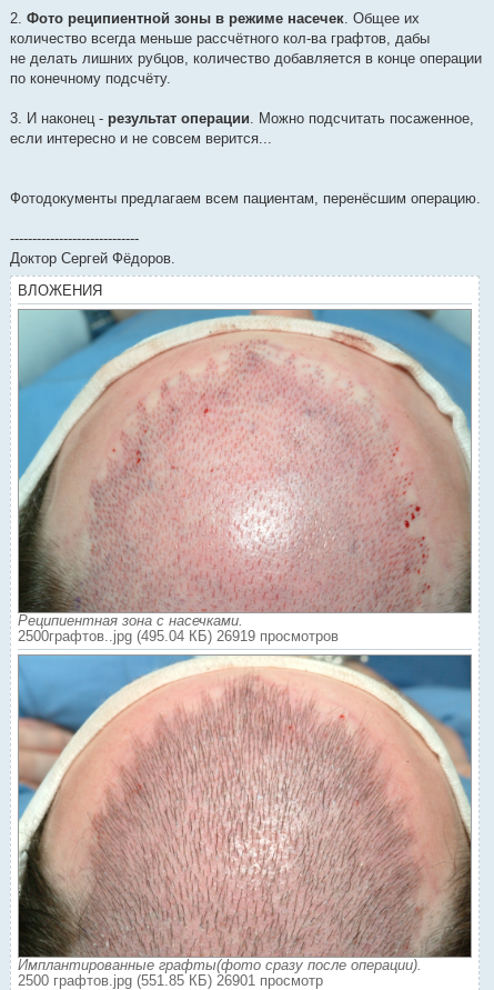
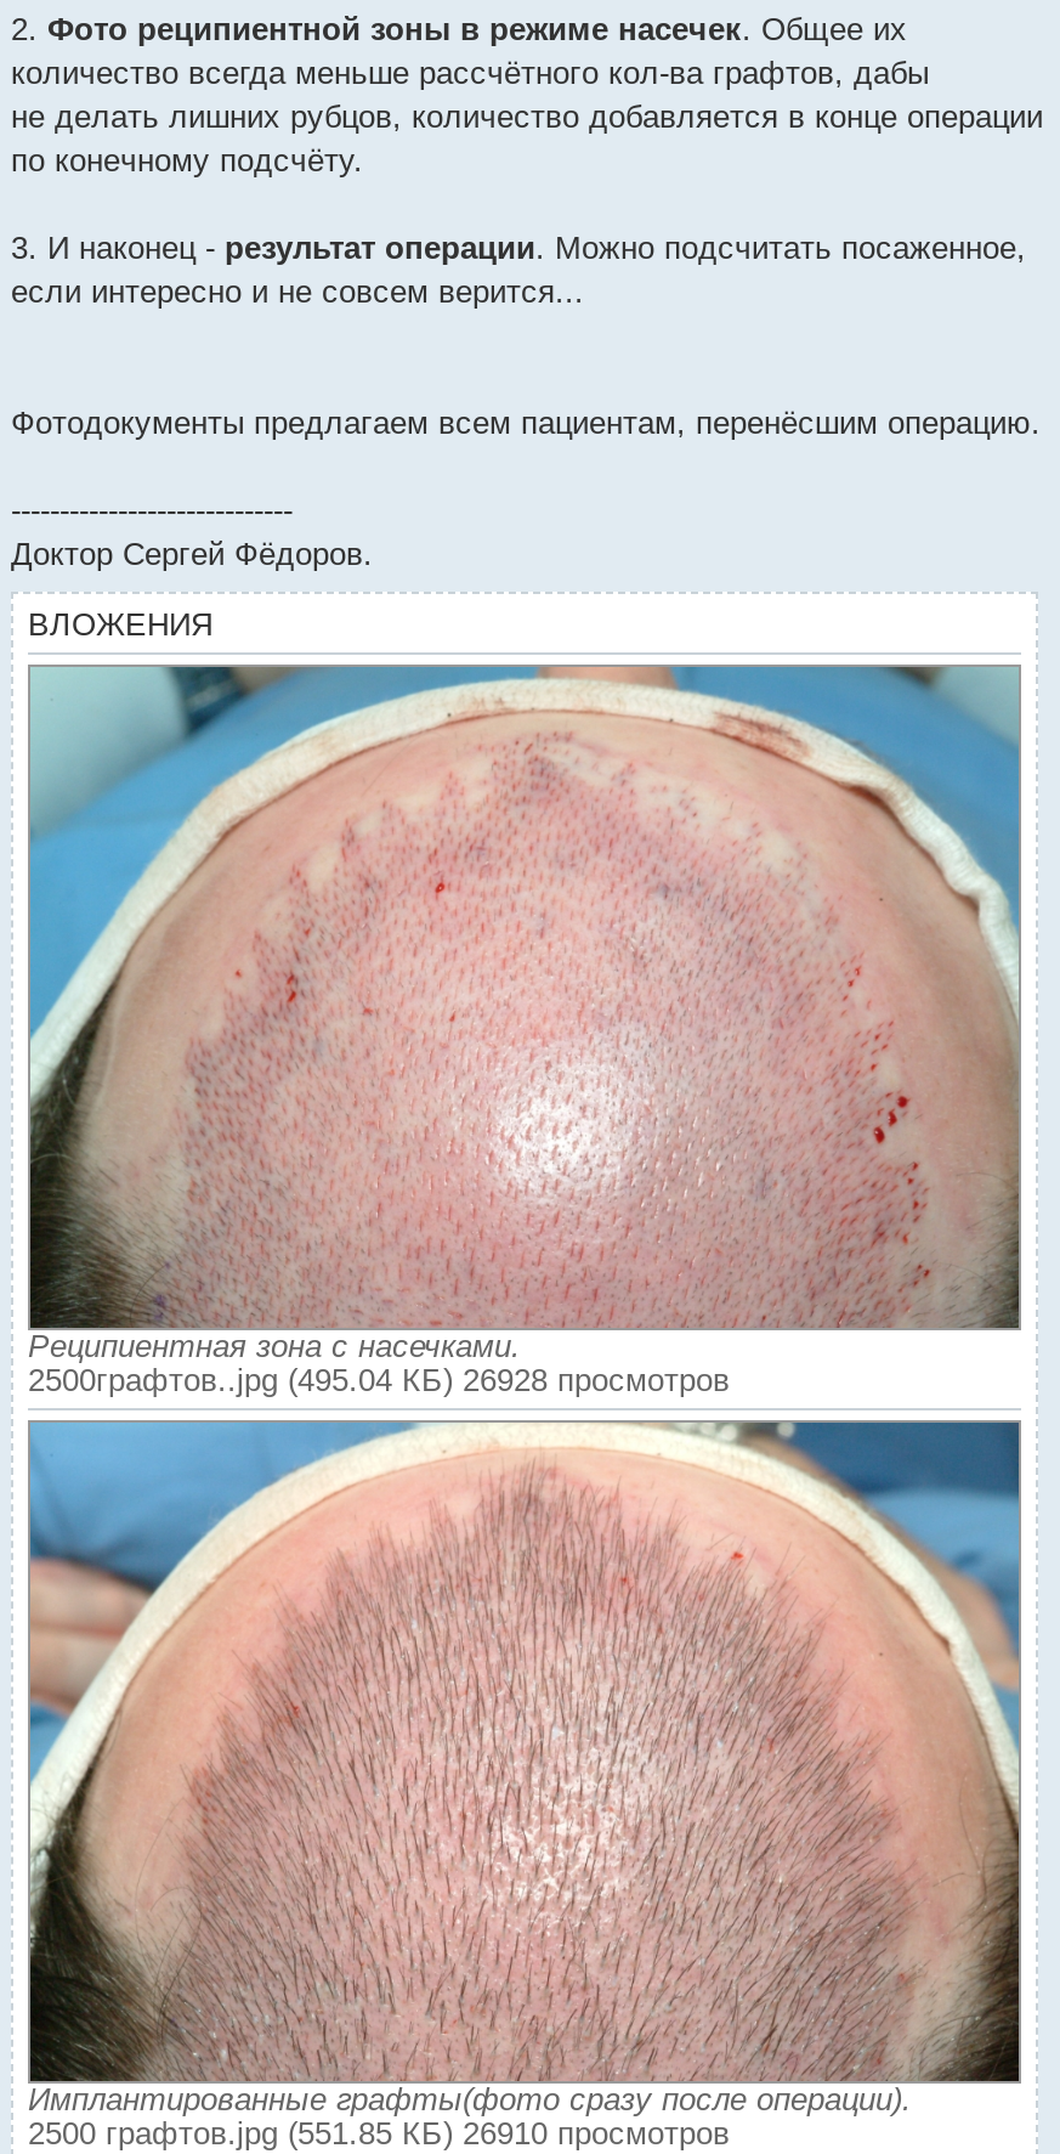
[18,627,339,644] 2500графтов..jpg (495.04 КБ) 26919 просмотров -> [28,1361,730,1397] 2500графтов..jpg (495.04 КБ) 26928 просмотров
[18,972,323,989] 2500 графтов.jpg (551.85 КБ) 26901 просмотр -> [28,2115,730,2152] 2500 графтов.jpg (551.85 КБ) 26910 просмотров

